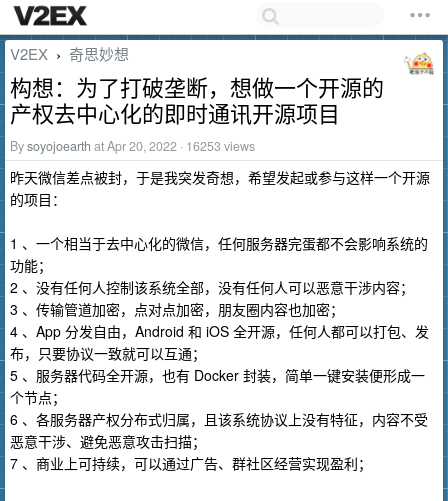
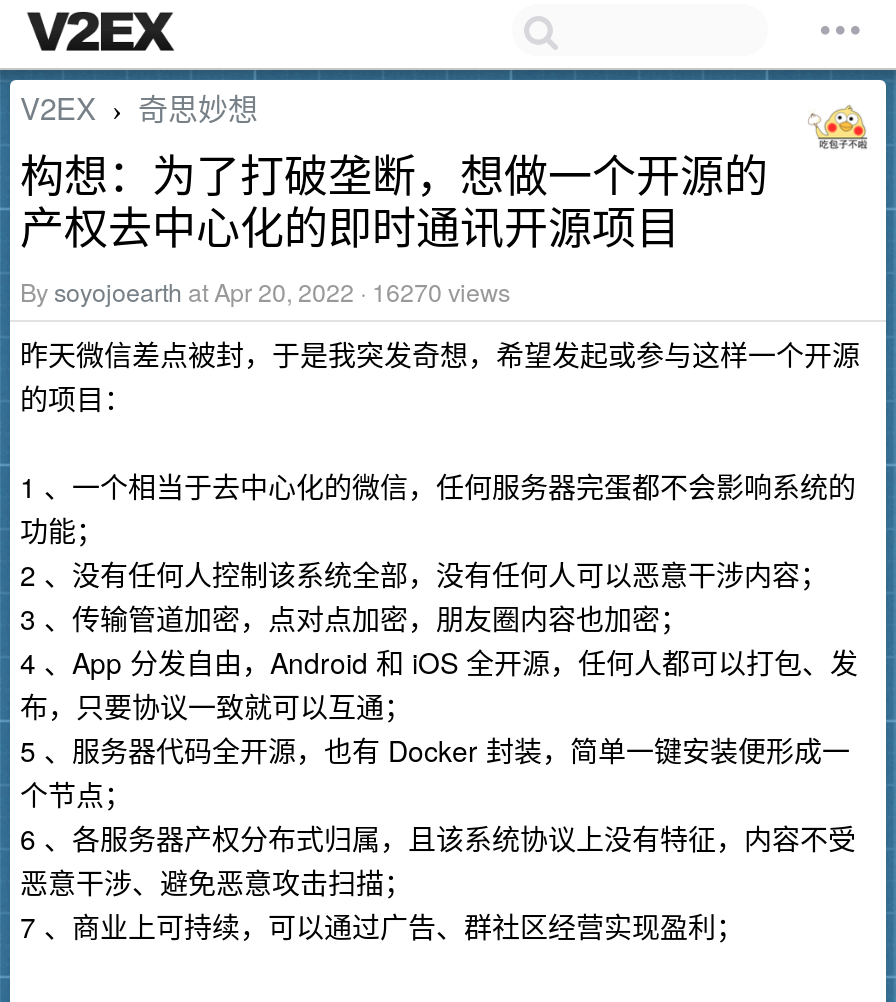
[10,137,255,155] By soyojoearth at Apr 20, 2022 · 16253 views -> [20,274,510,310] By soyojoearth at Apr 20, 2022 · 16270 views

